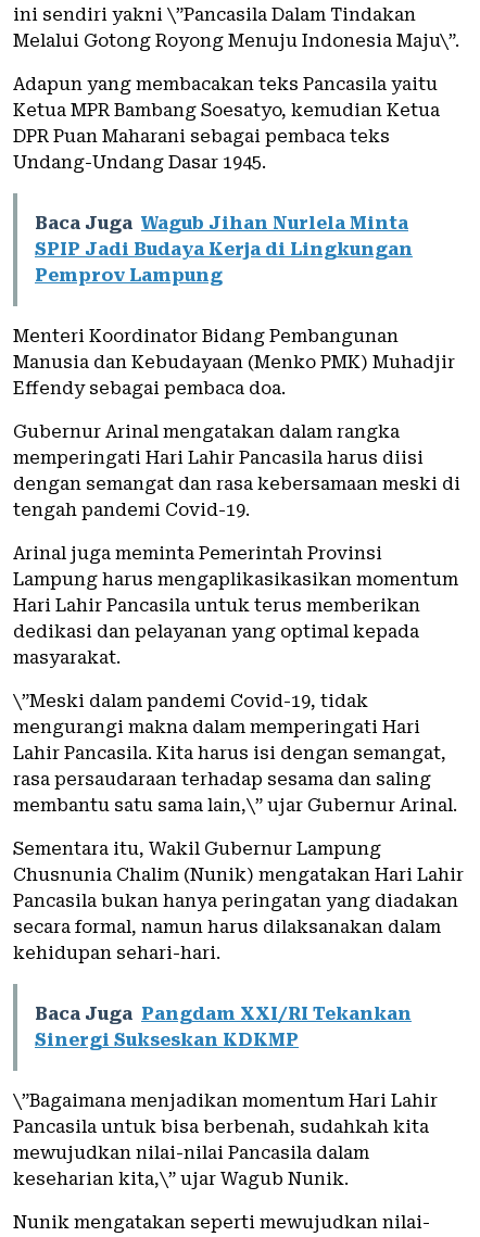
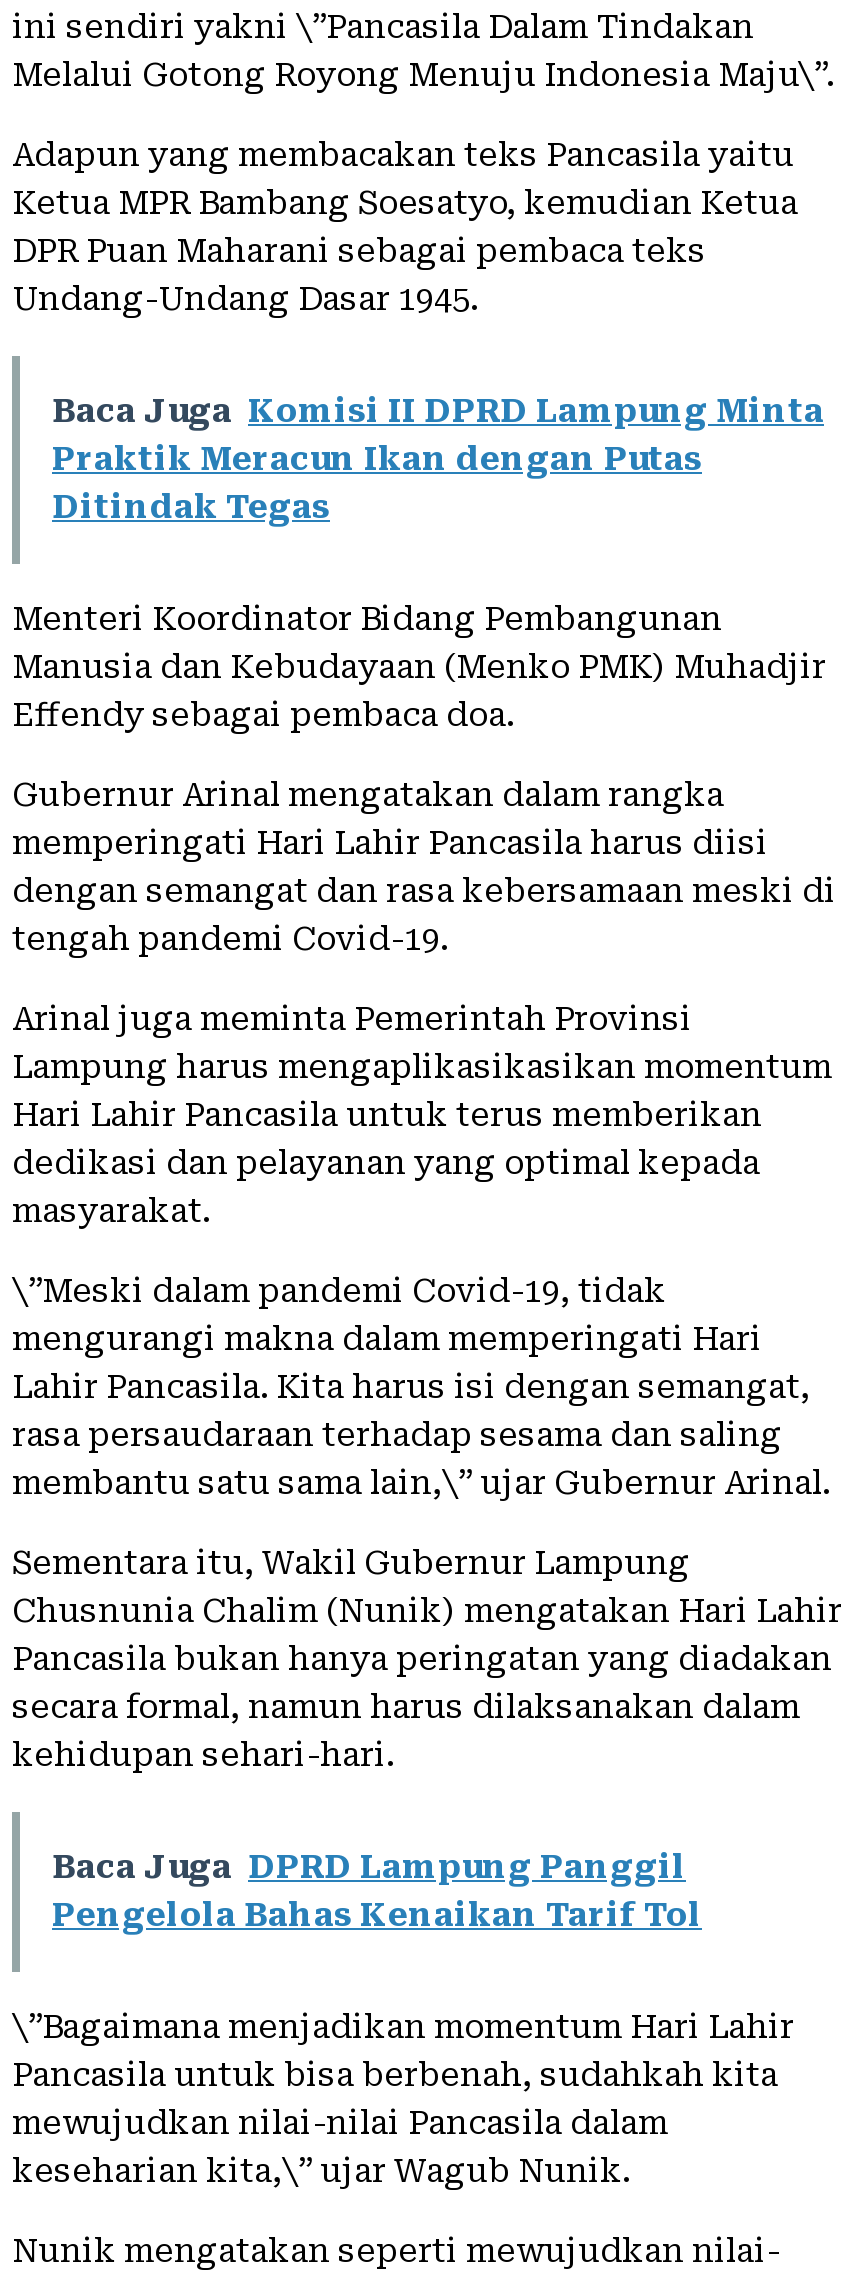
[35,213,413,286] Baca Juga Wagub Jihan Nurlela Minta | SPIP Jadi Budaya Kerja di Lingkungan | Pemprov Lampung -> [52,393,824,527] Baca Juga Komisi II DPRD Lampung Minta | Praktik Meracun Ikan dengan Putas | Ditindak Tegas
[35,1004,412,1051] Baca Juga Pangdam XXI/RI Tekankan | Sinergi Sukseskan KDKMP -> [52,1849,702,1935] Baca Juga DPRD Lampung Panggil | Pengelola Bahas Kenaikan Tarif Tol

